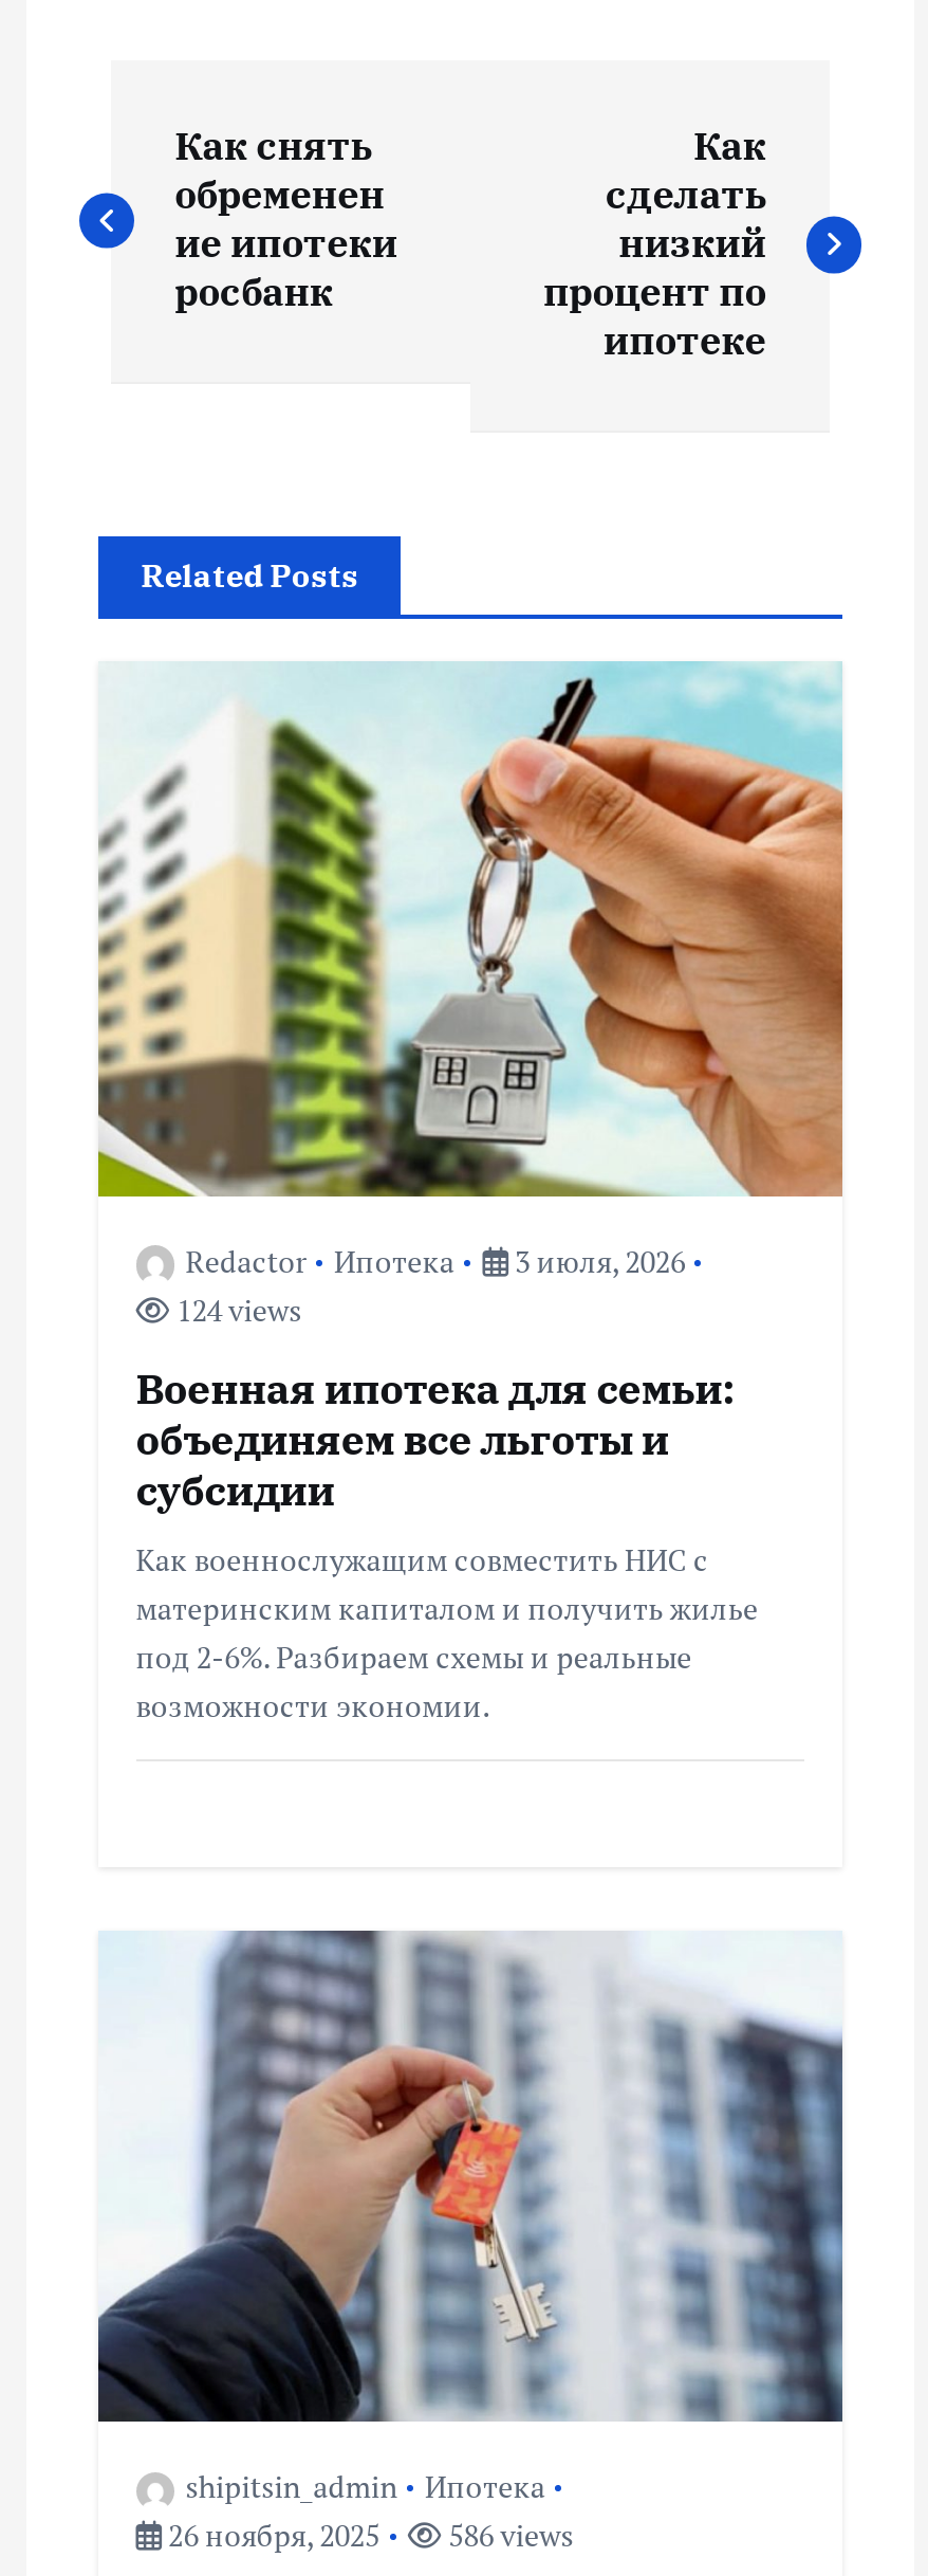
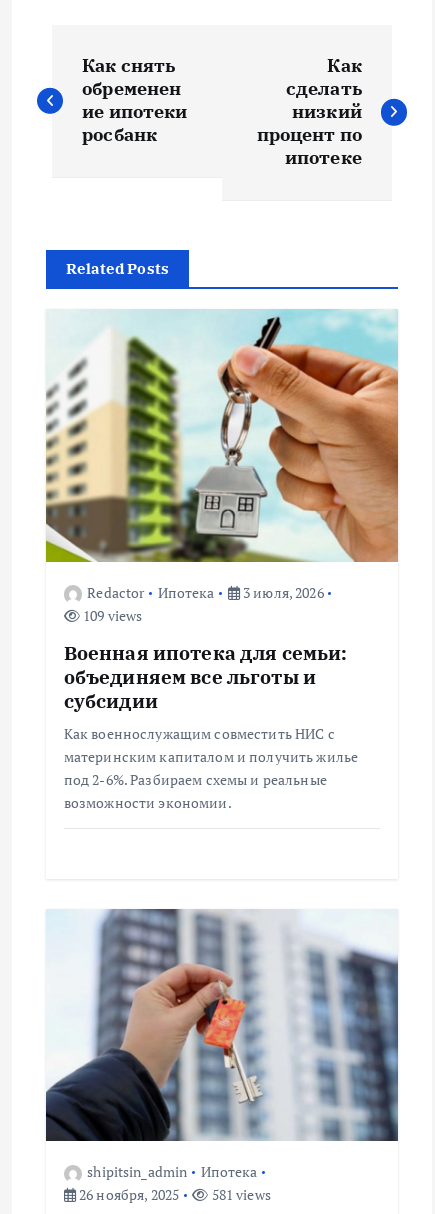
[170,1290,302,1330] 124 views -> [80,606,142,625] 109 views
[442,2515,574,2556] 586 views -> [208,1185,271,1204] 581 views

